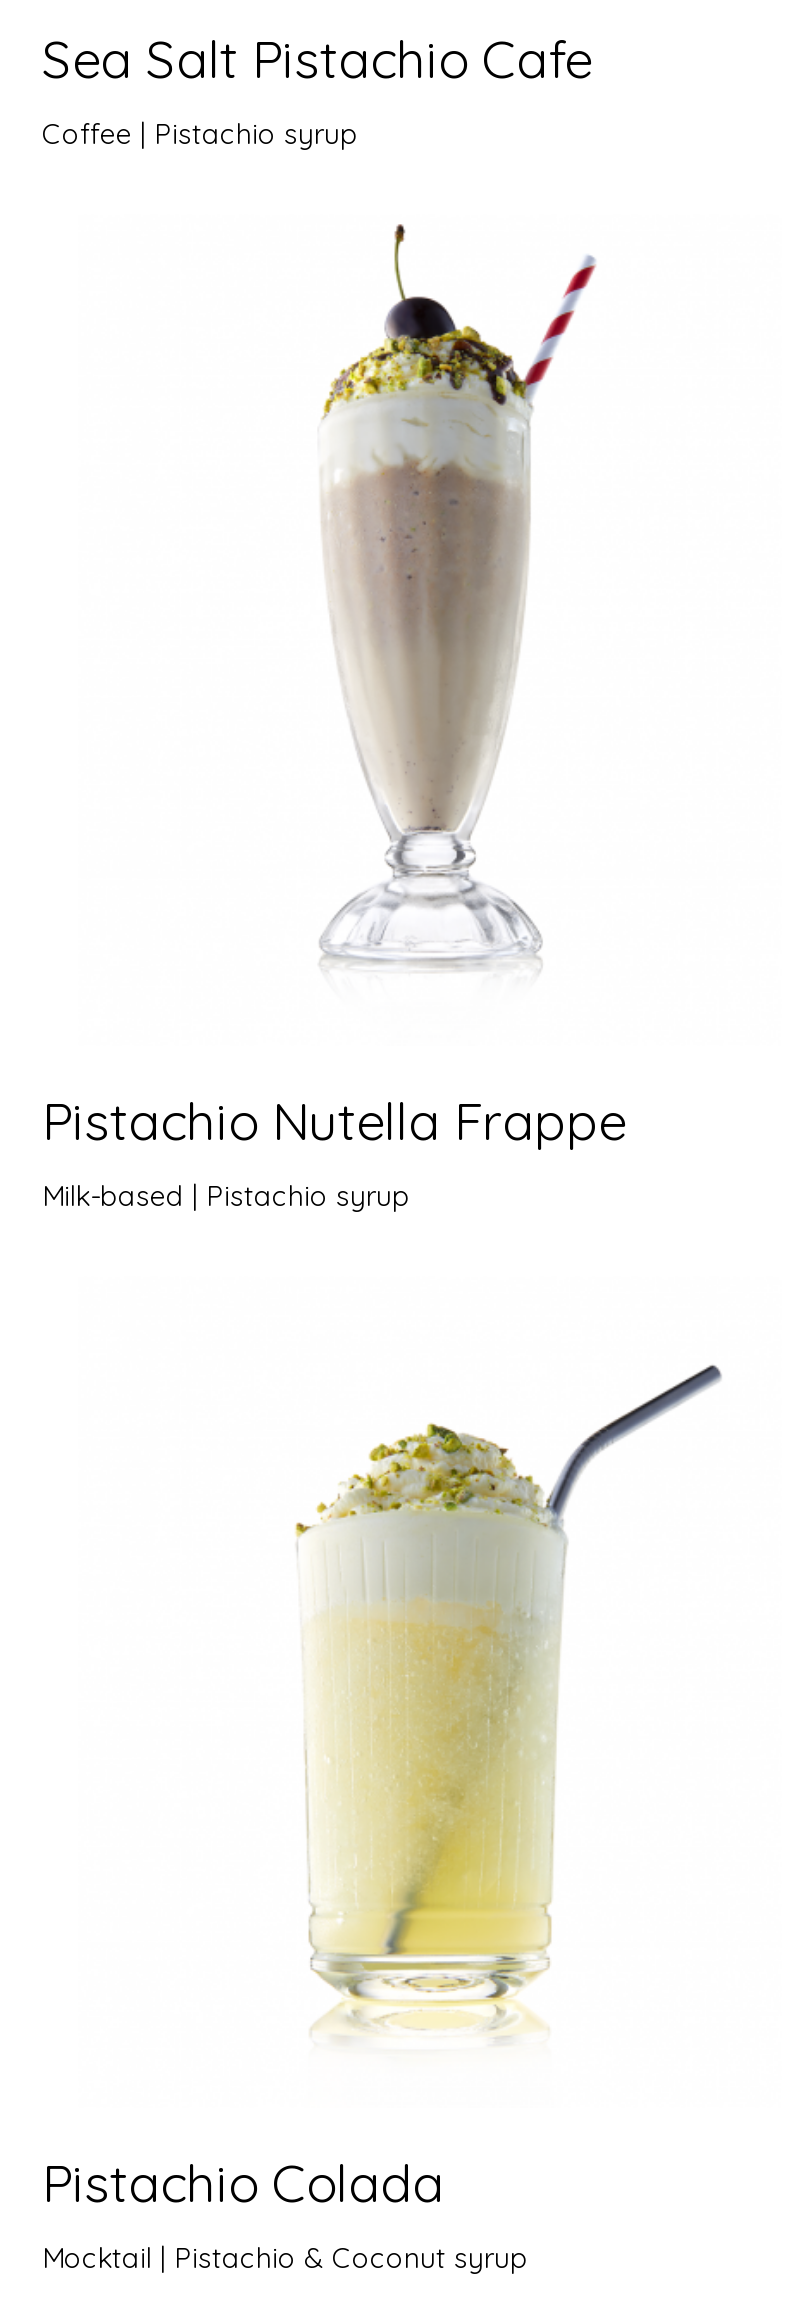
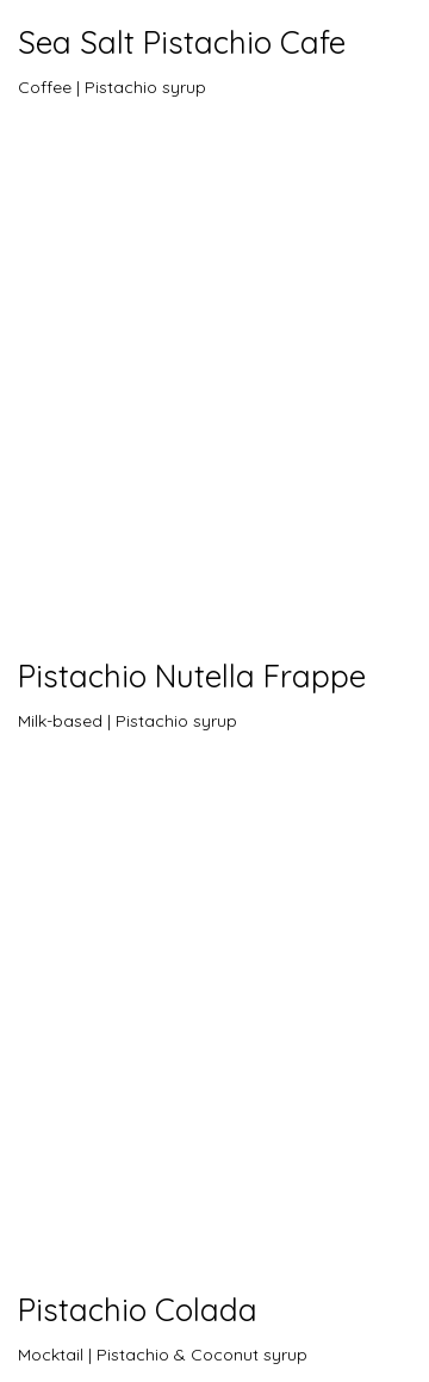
[318,222,598,972] [image] -> none
[294,1364,724,2046] [image] -> none

